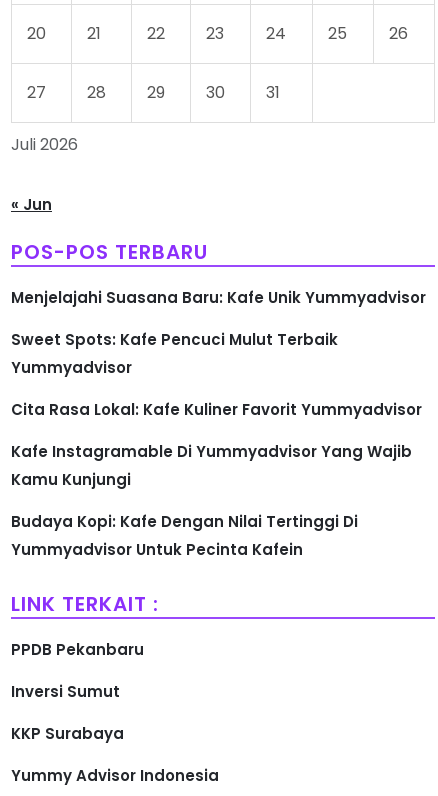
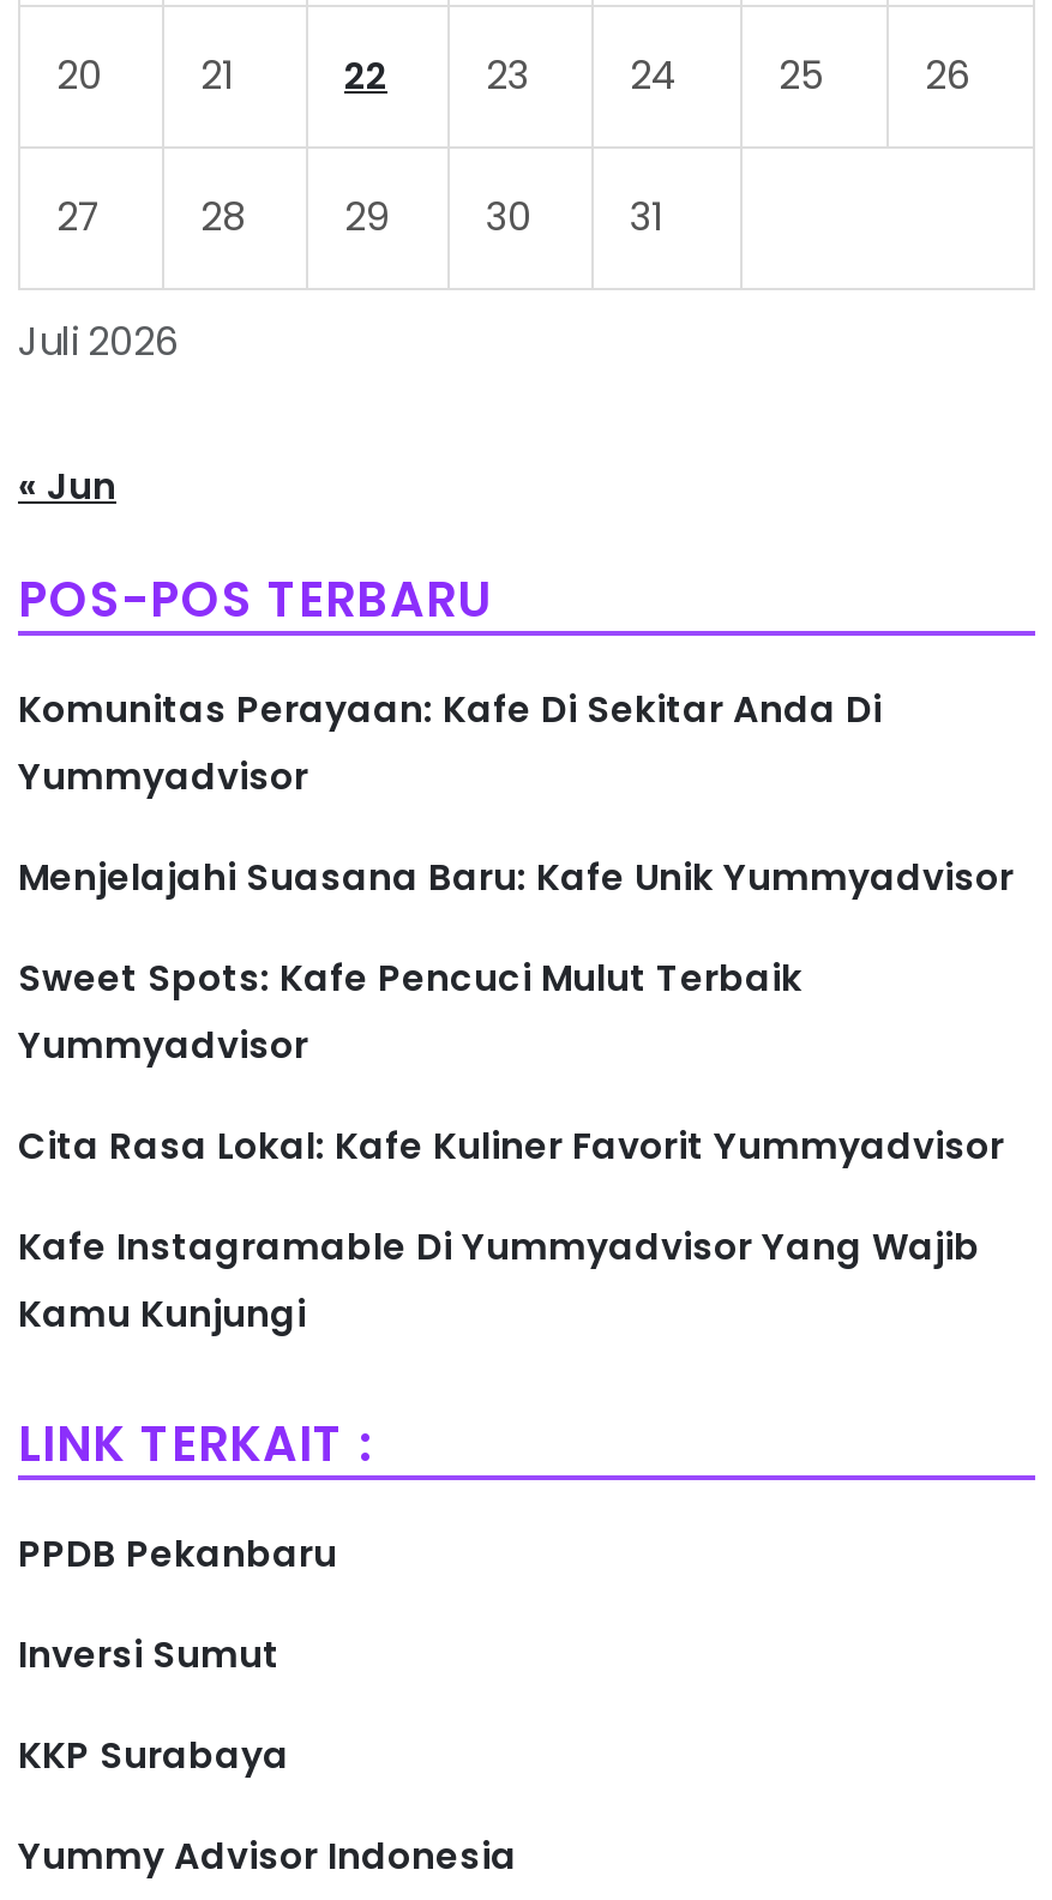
none -> [18,684,882,801] Komunitas Perayaan: Kafe Di Sekitar Anda Di | Yummyadvisor
moved [11,287,426,490] -> [18,852,1014,1339]: Menjelajahi Suasana Baru: Kafe Unik Yummyadvisor | Sweet Spots: Kafe Pencuci Mulut Terbaik | Yummyadvisor | Cita Rasa Lokal: Kafe Kuliner Favorit Yummyadvisor | Kafe Instagramable Di Yummyadvisor Yang Wajib | Kamu Kunjungi
[11,511,358,560] Budaya Kopi: Kafe Dengan Nilai Tertinggi Di | Yummyadvisor Untuk Pecinta Kafein -> none

